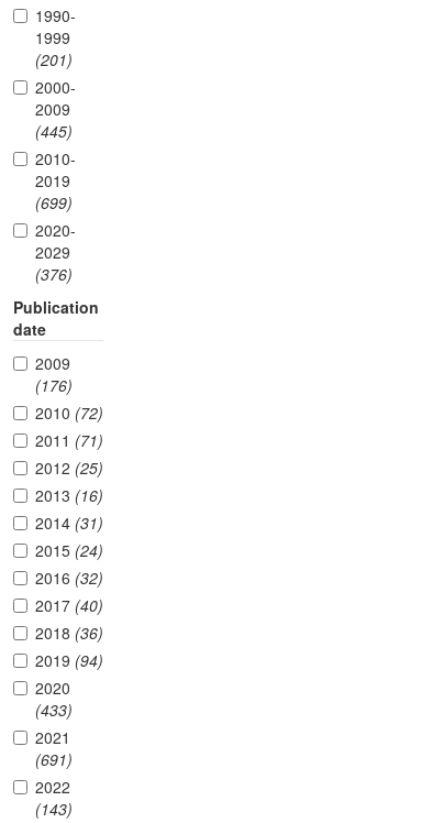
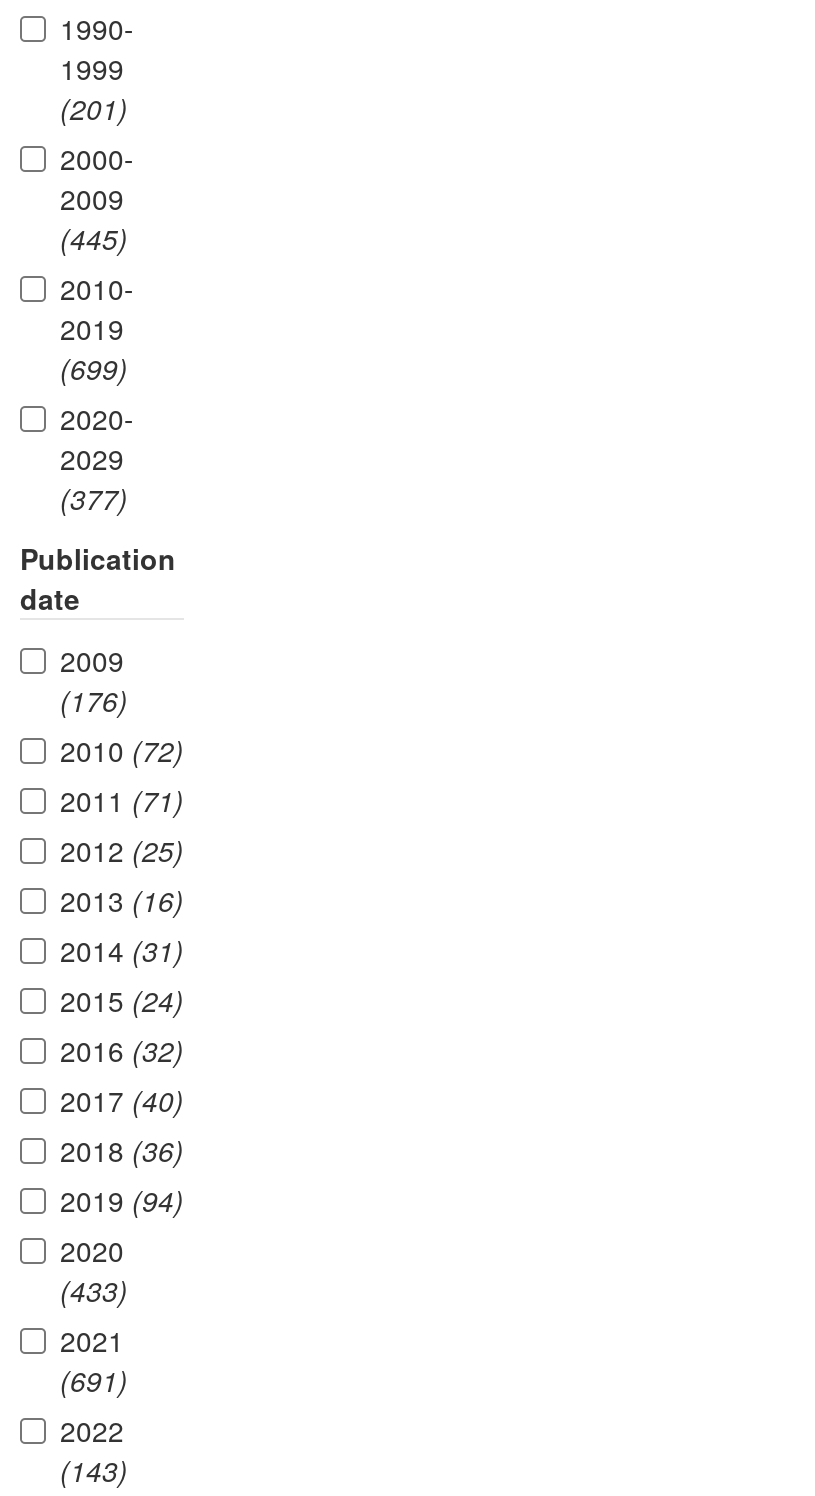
[35,263,73,285] (376) -> [60,478,128,518] (377)

